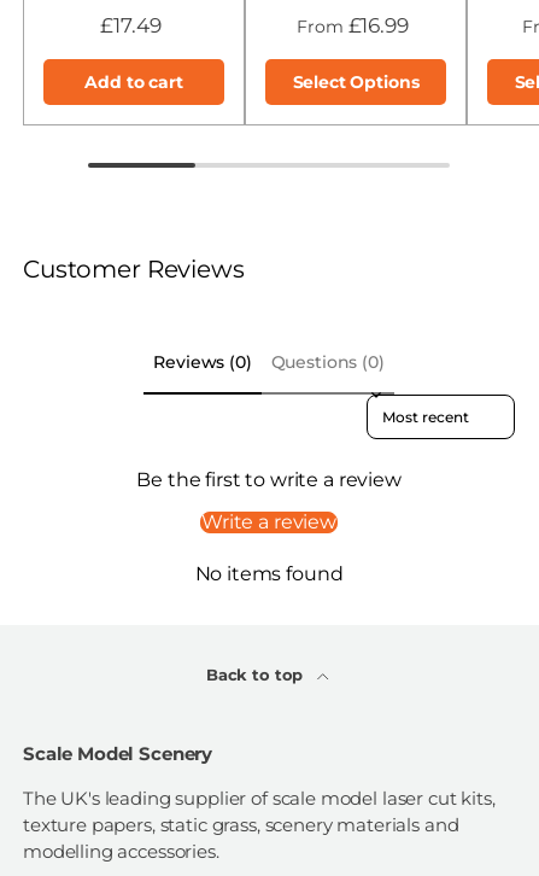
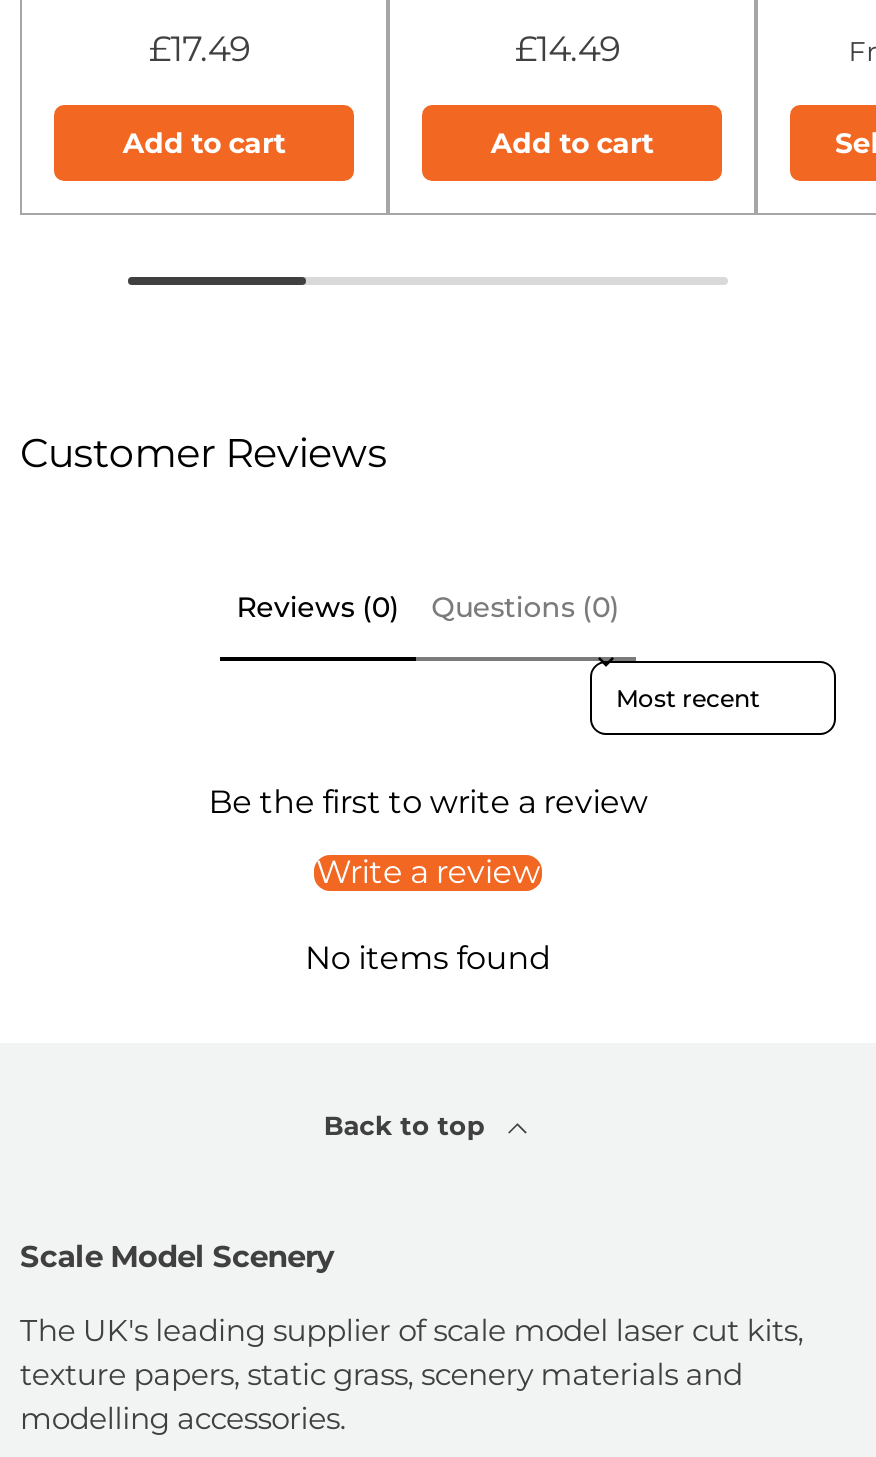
[297,12,408,37] From £16.99 -> [515,26,619,68] £14.49
[292,72,419,91] Select Options -> [491,126,653,158] Add to cart

